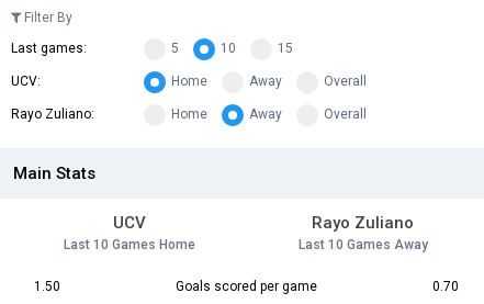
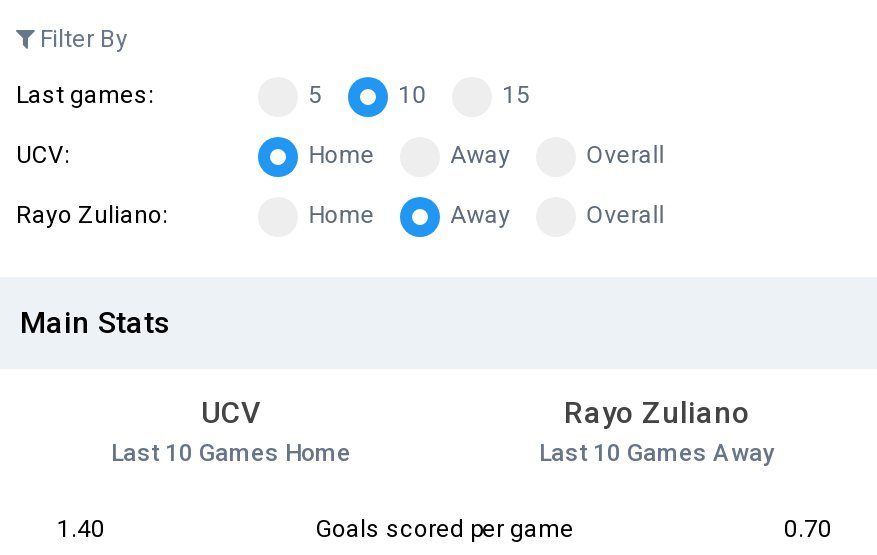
[33,279,60,294] 1.50 -> [57,515,105,543] 1.40

